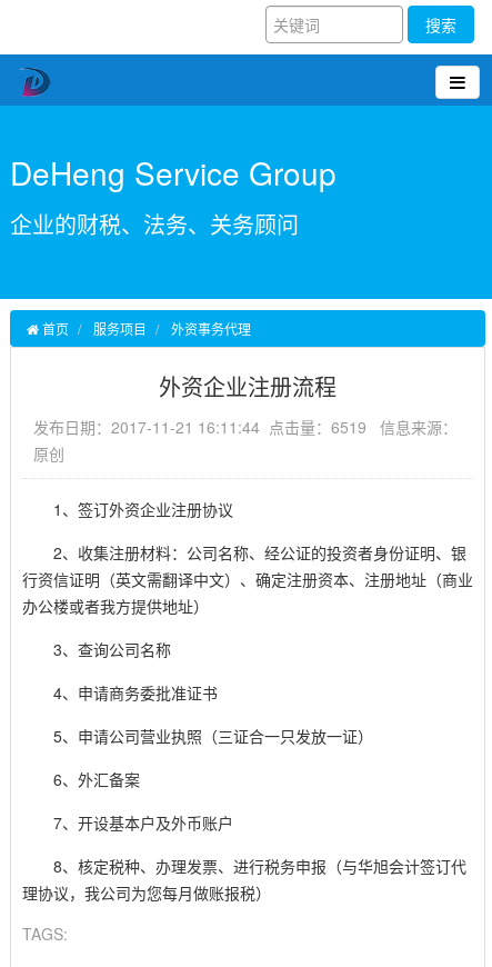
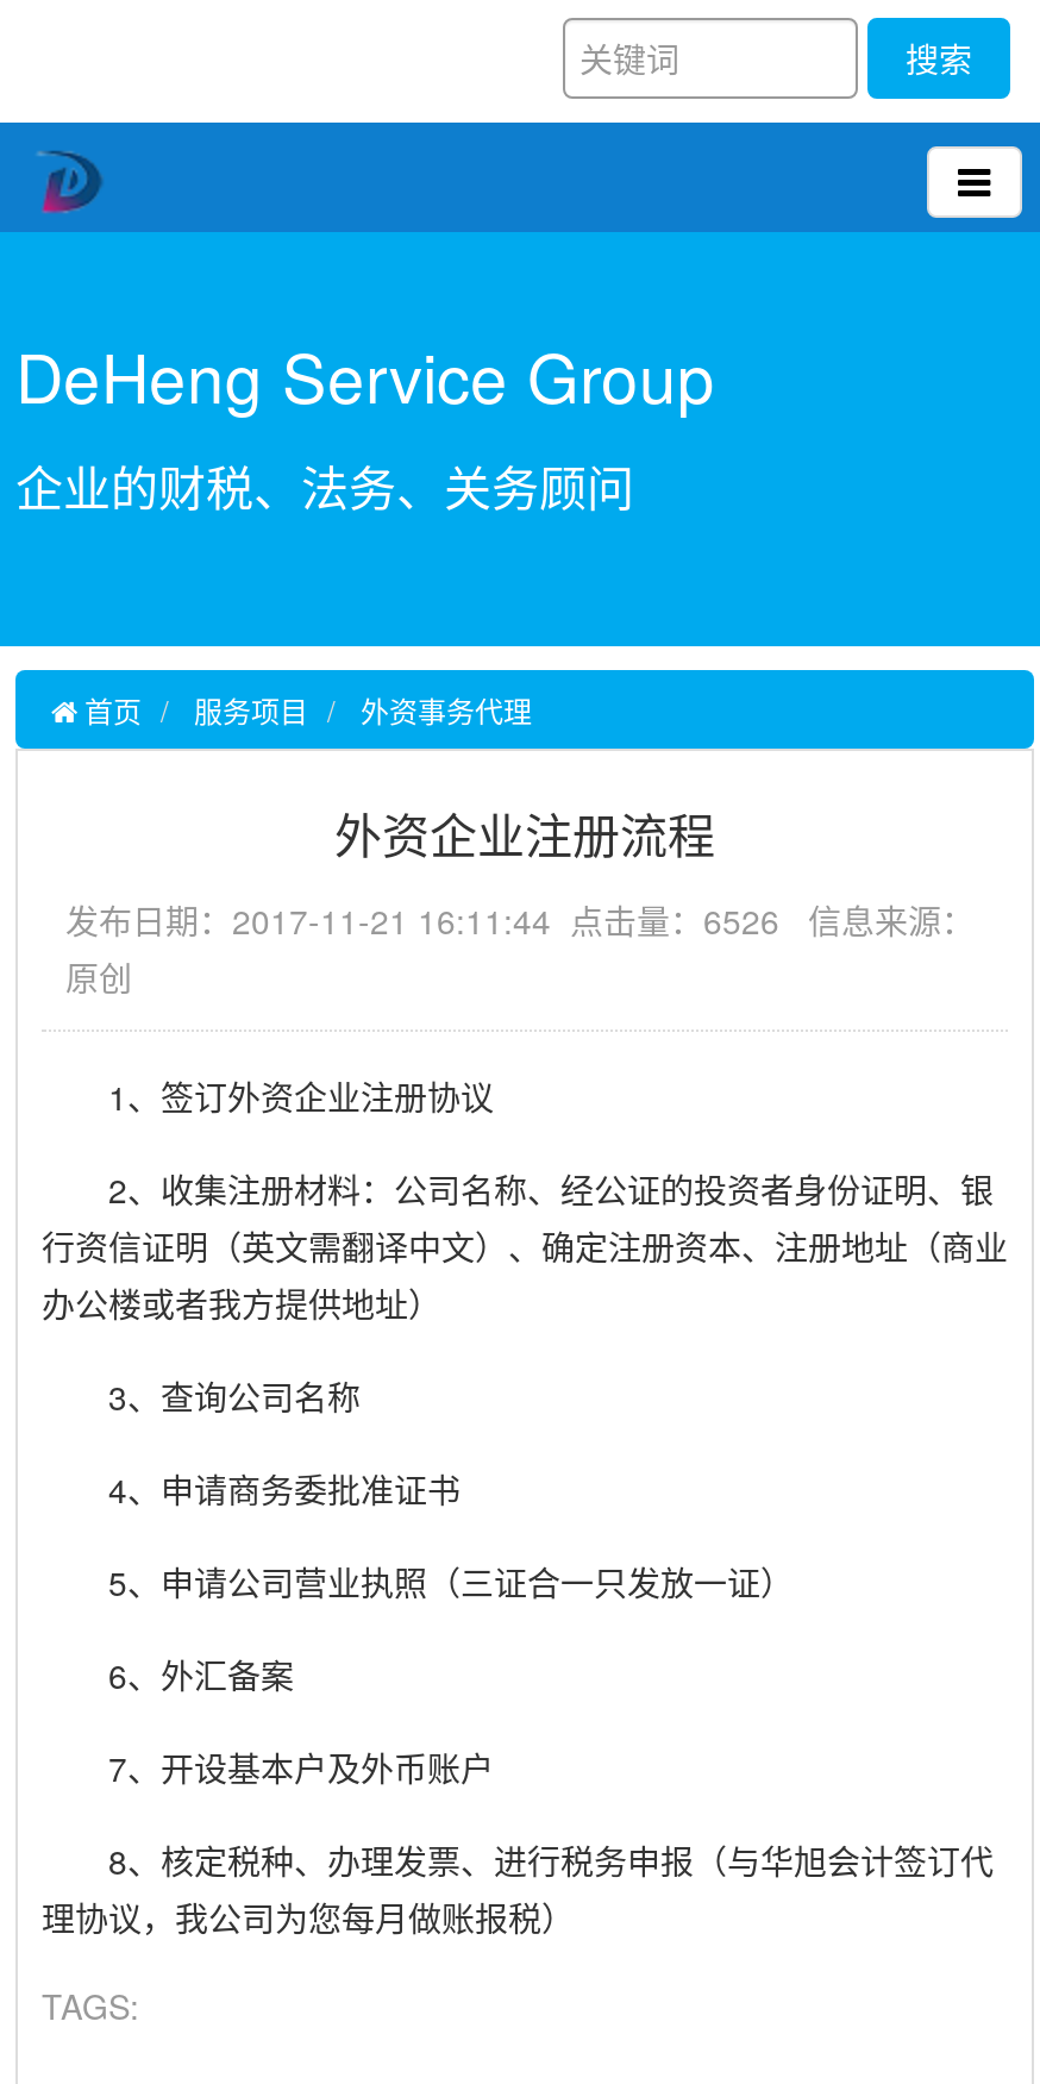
[33,416,458,438] 发布日期：2017-11-21 16:11:44 点击量：6519 信息来源： -> [65,896,975,944] 发布日期：2017-11-21 16:11:44 点击量：6526 信息来源：

